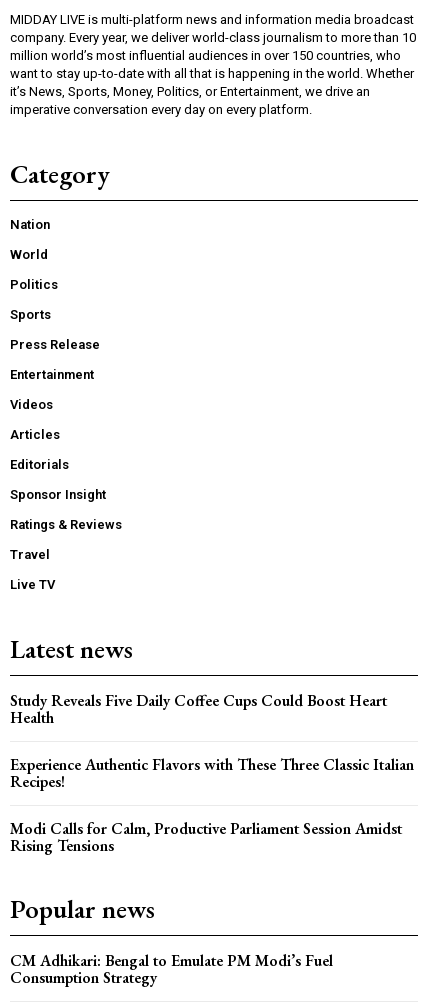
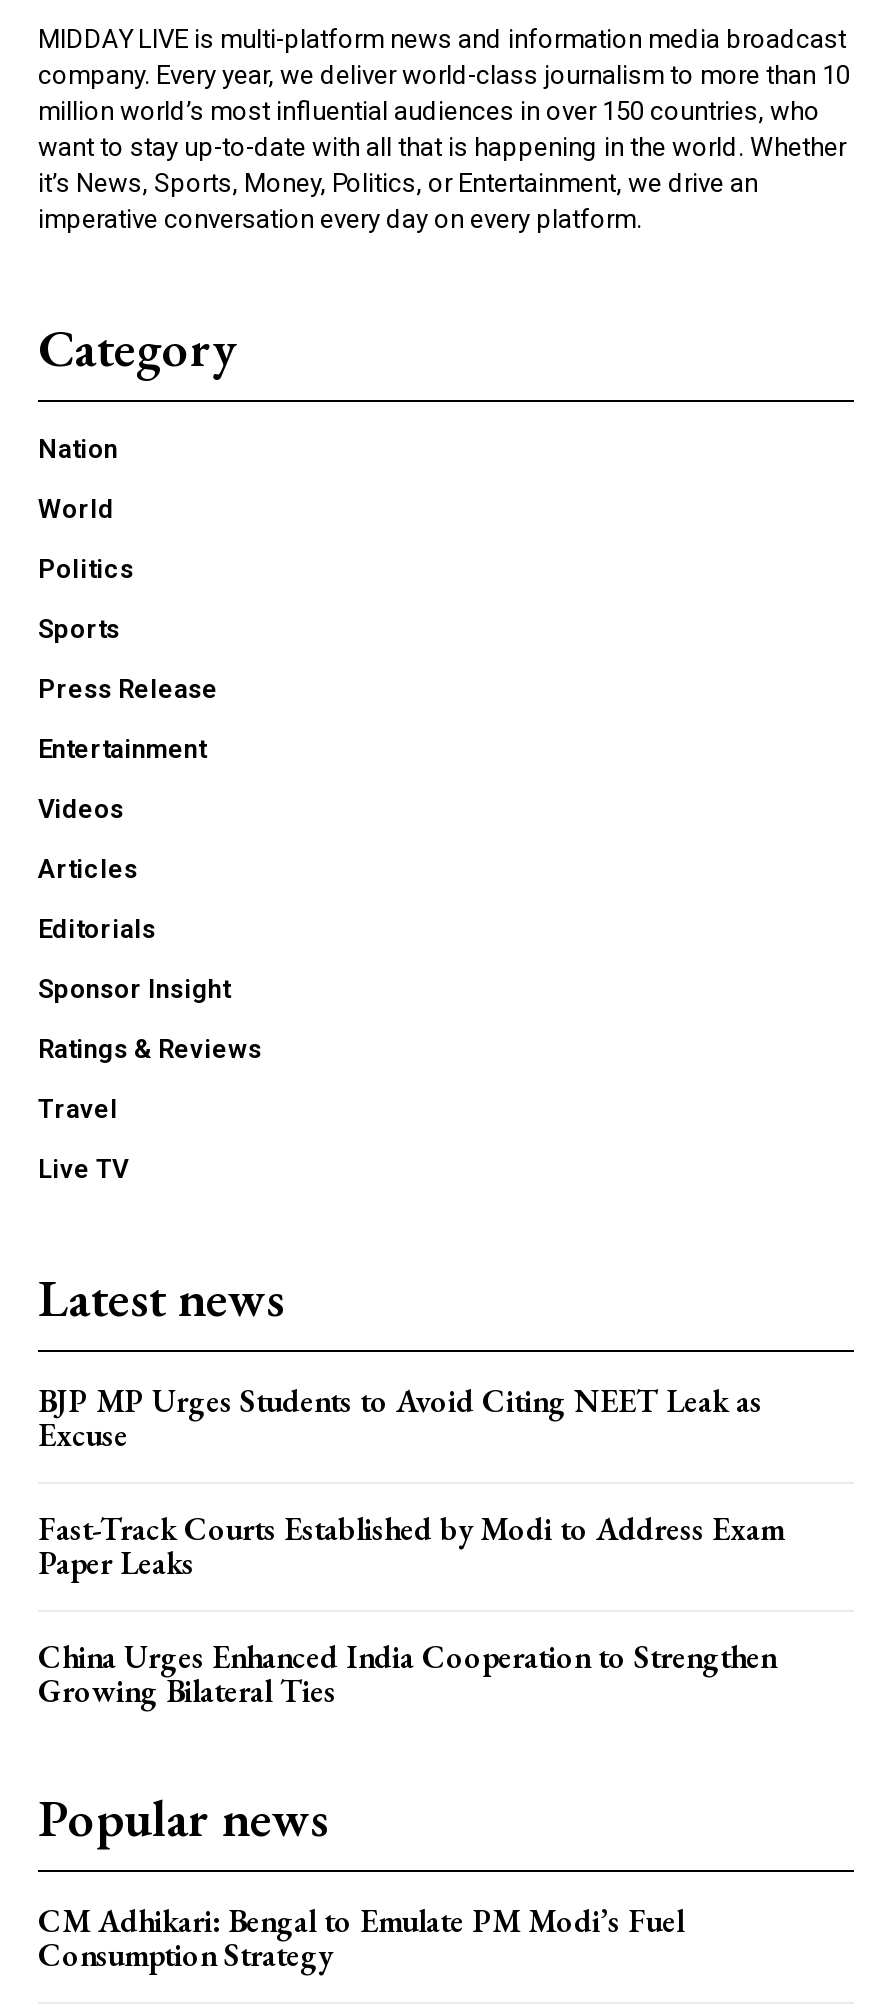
[10,690,387,728] Study Reveals Five Daily Coffee Cups Could Boost Heart | Health -> [38,1381,762,1457] BJP MP Urges Students to Avoid Citing NEET Leak as | Excuse
[10,754,414,792] Experience Authentic Flavors with These Three Classic Italian | Recipes! -> [38,1509,784,1585] Fast-Track Courts Established by Modi to Address Exam | Paper Leaks
[10,818,402,856] Modi Calls for Calm, Productive Parliament Session Amidst | Rising Tensions -> [38,1637,776,1713] China Urges Enhanced India Cooperation to Strengthen | Growing Bilateral Ties

